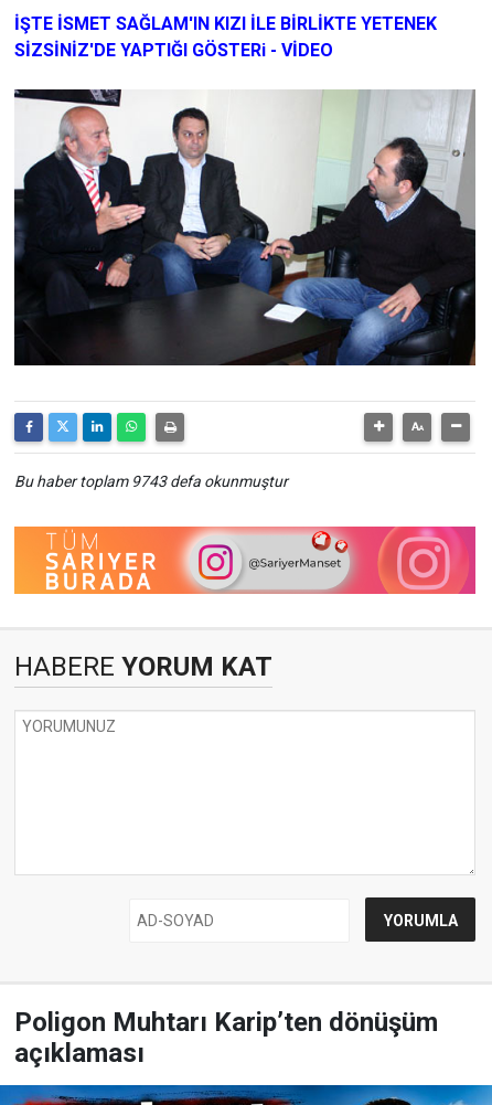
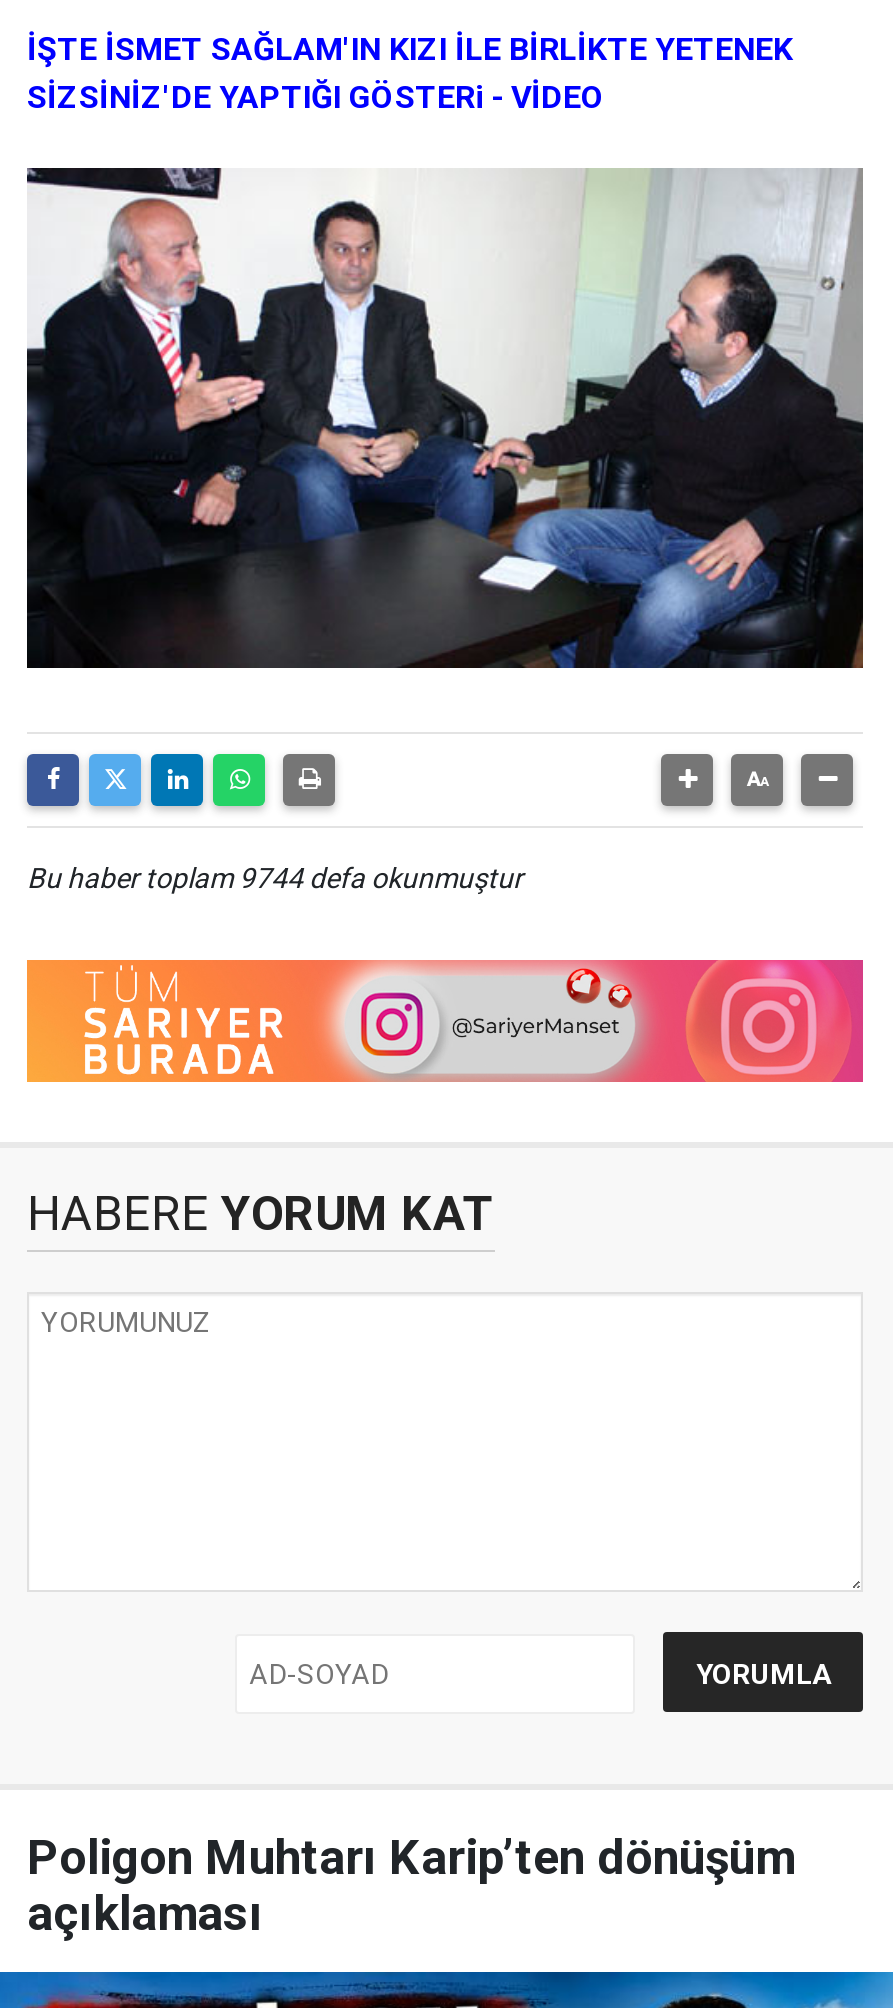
[14,473,288,490] Bu haber toplam 9743 defa okunmuştur -> [27,863,523,895] Bu haber toplam 9744 defa okunmuştur

